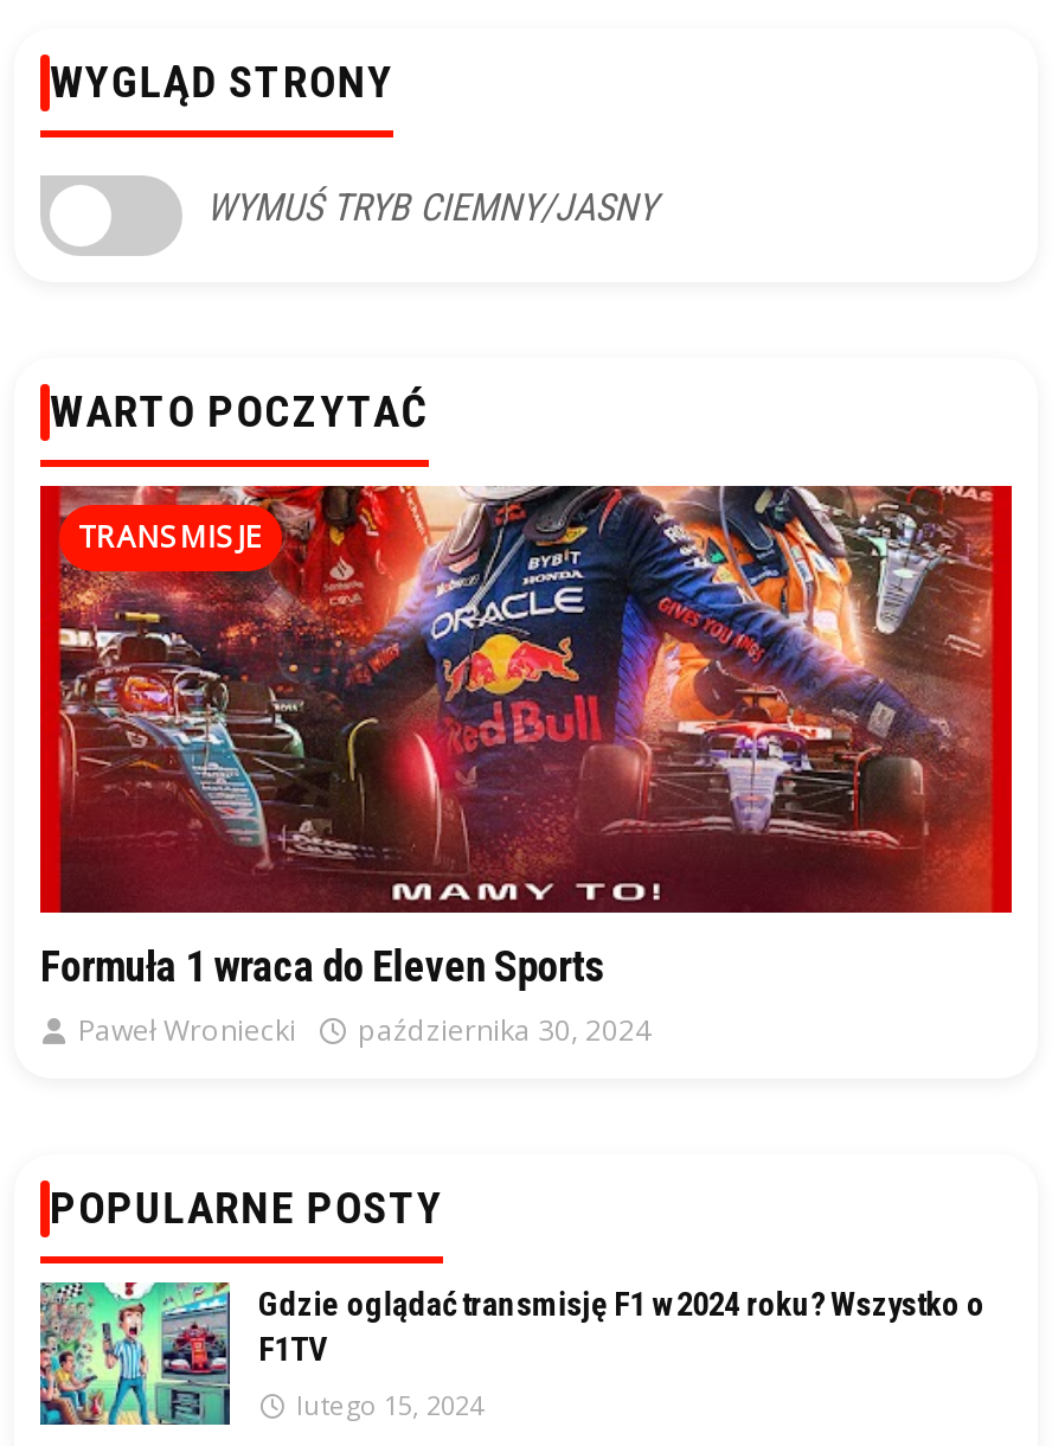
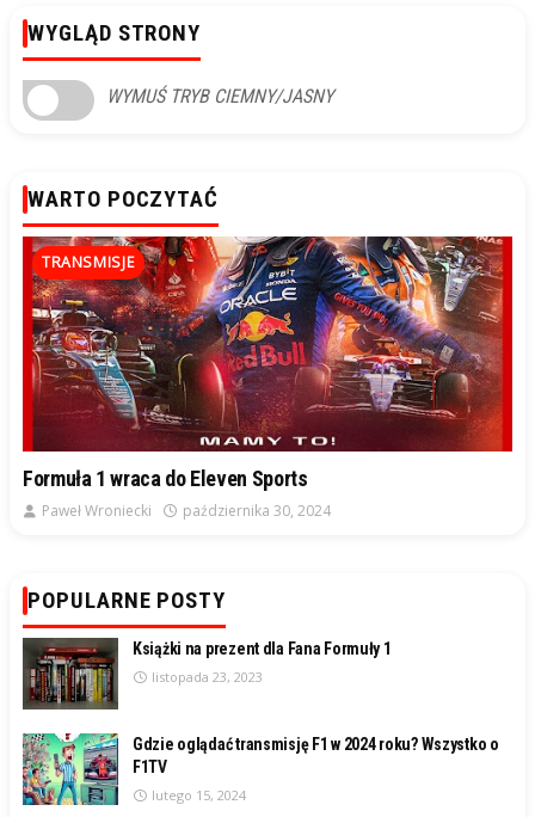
none -> [21,637,391,711] [image] | Książki na prezent dla Fana Formuły 1 | listopada 23, 2023

